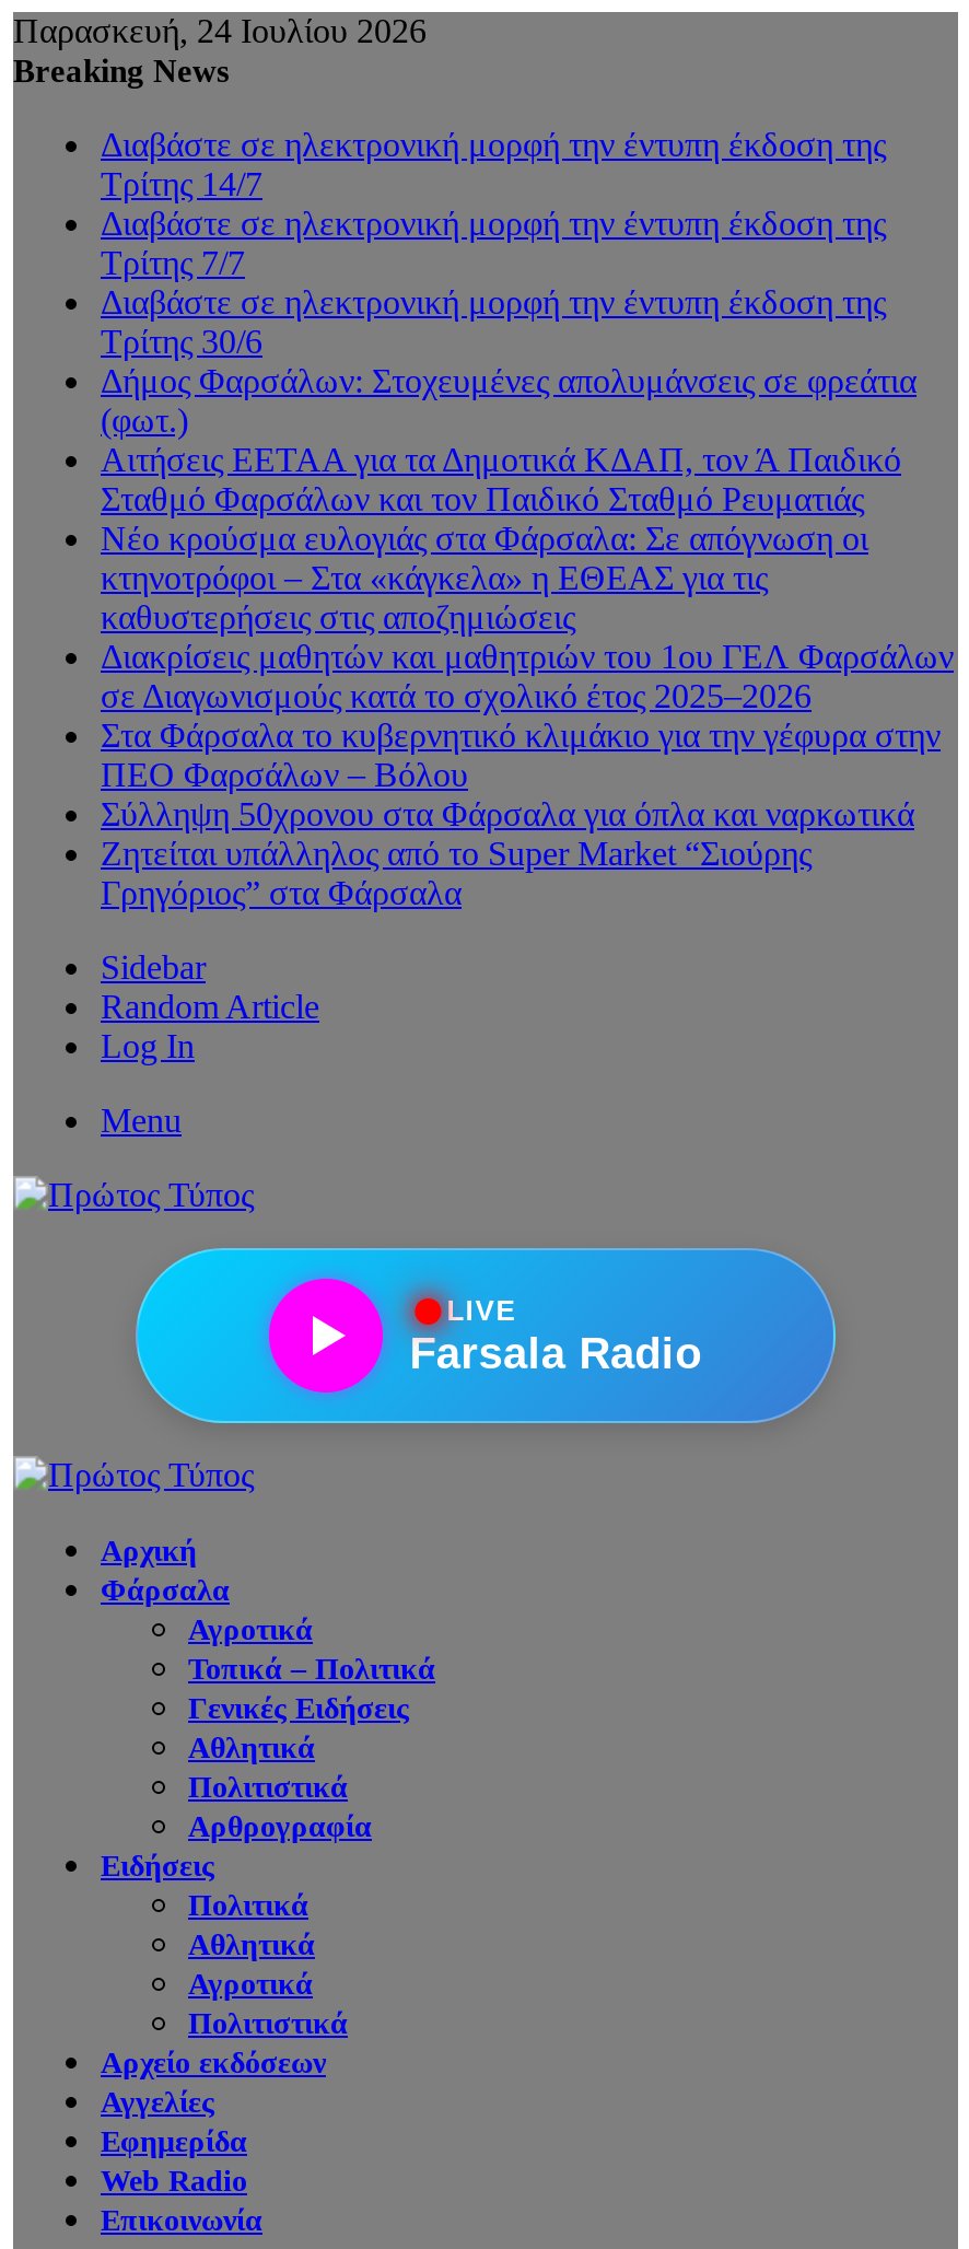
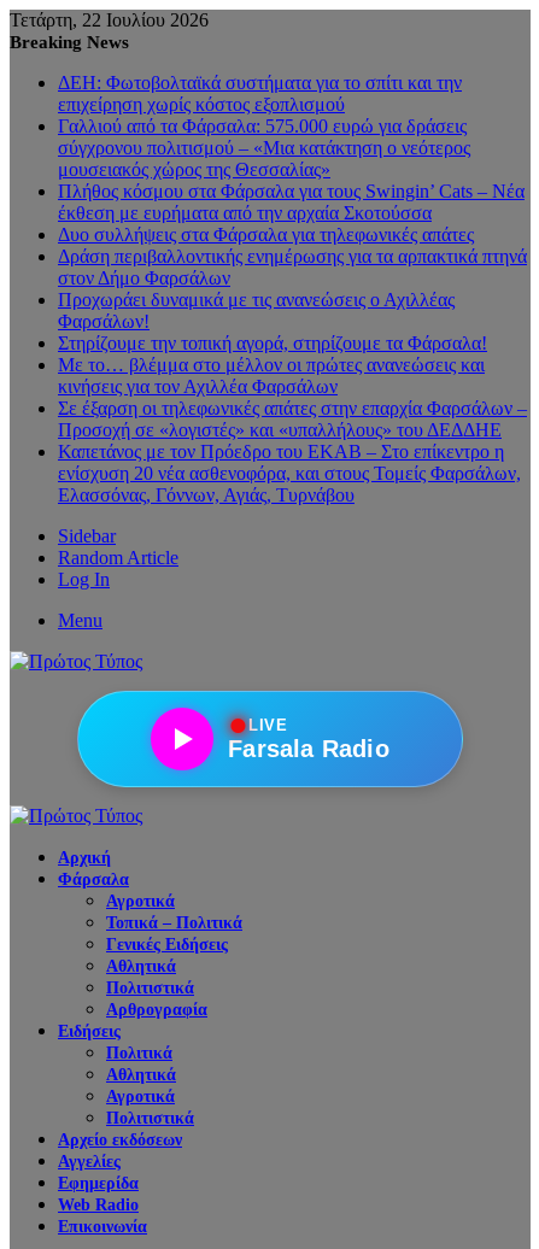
[13,12,427,49] Παρασκευή, 24 Ιουλίου 2026 -> [10,10,209,30] Τετάρτη, 22 Ιουλίου 2026
[101,126,954,911] Διαβάστε σε ηλεκτρονική μορφή την έντυπη έκδοση της | Τρίτης 14/7 | Διαβάστε σε ηλεκτρονική μορφή την έντυπη έκδοση της | Τρίτης 7/7 | Διαβάστε σε ηλεκτρονική μορφή την έντυπη έκδοση της | Τρίτης 30/6 | Δήμος Φαρσάλων: Στοχευμένες απολυμάνσεις σε φρεάτια | (φωτ.) | Αιτήσεις ΕΕΤΑΑ για τα Δημοτικά ΚΔΑΠ, τον Ά Παιδικό | Σταθμό Φαρσάλων και τον Παιδικό Σταθμό Ρευματιάς | Νέο κρούσμα ευλογιάς στα Φάρσαλα: Σε απόγνωση οι | κτηνοτρόφοι – Στα «κάγκελα» η ΕΘΕΑΣ για τις | καθυστερήσεις στις αποζημιώσεις | Διακρίσεις μαθητών και μαθητριών του 1ου ΓΕΛ Φαρσάλων | σε Διαγωνισμούς κατά το σχολικό έτος 2025–2026 | Στα Φάρσαλα το κυβερνητικό κλιμάκιο για την γέφυρα στην | ΠΕΟ Φαρσάλων – Βόλου | Σύλληψη 50χρονου στα Φάρσαλα για όπλα και ναρκωτικά | Ζητείται υπάλληλος από το Super Market “Σιούρης | Γρηγόριος” στα Φάρσαλα -> [58,72,527,505] ΔΕΗ: Φωτοβολταϊκά συστήματα για το σπίτι και την | επιχείρηση χωρίς κόστος εξοπλισμού | Γαλλιού από τα Φάρσαλα: 575.000 ευρώ για δράσεις | σύγχρονου πολιτισμού – «Μια κατάκτηση ο νεότερος | μουσειακός χώρος της Θεσσαλίας» | Πλήθος κόσμου στα Φάρσαλα για τους Swingin’ Cats – Νέα | έκθεση με ευρήματα από την αρχαία Σκοτούσσα | Δυο συλλήψεις στα Φάρσαλα για τηλεφωνικές απάτες | Δράση περιβαλλοντικής ενημέρωσης για τα αρπακτικά πτηνά | στον Δήμο Φαρσάλων | Προχωράει δυναμικά με τις ανανεώσεις ο Αχιλλέας | Φαρσάλων! | Στηρίζουμε την τοπική αγορά, στηρίζουμε τα Φάρσαλα! | Με το… βλέμμα στο μέλλον οι πρώτες ανανεώσεις και | κινήσεις για τον Αχιλλέα Φαρσάλων | Σε έξαρση οι τηλεφωνικές απάτες στην επαρχία Φαρσάλων – | Προσοχή σε «λογιστές» και «υπαλλήλους» του ΔΕΔΔΗΕ | Καπετάνος με τον Πρόεδρο του ΕΚΑΒ – Στο επίκεντρο η | ενίσχυση 20 νέα ασθενοφόρα, και στους Τομείς Φαρσάλων, | Ελασσόνας, Γόννων, Αγιάς, Τυρνάβου

